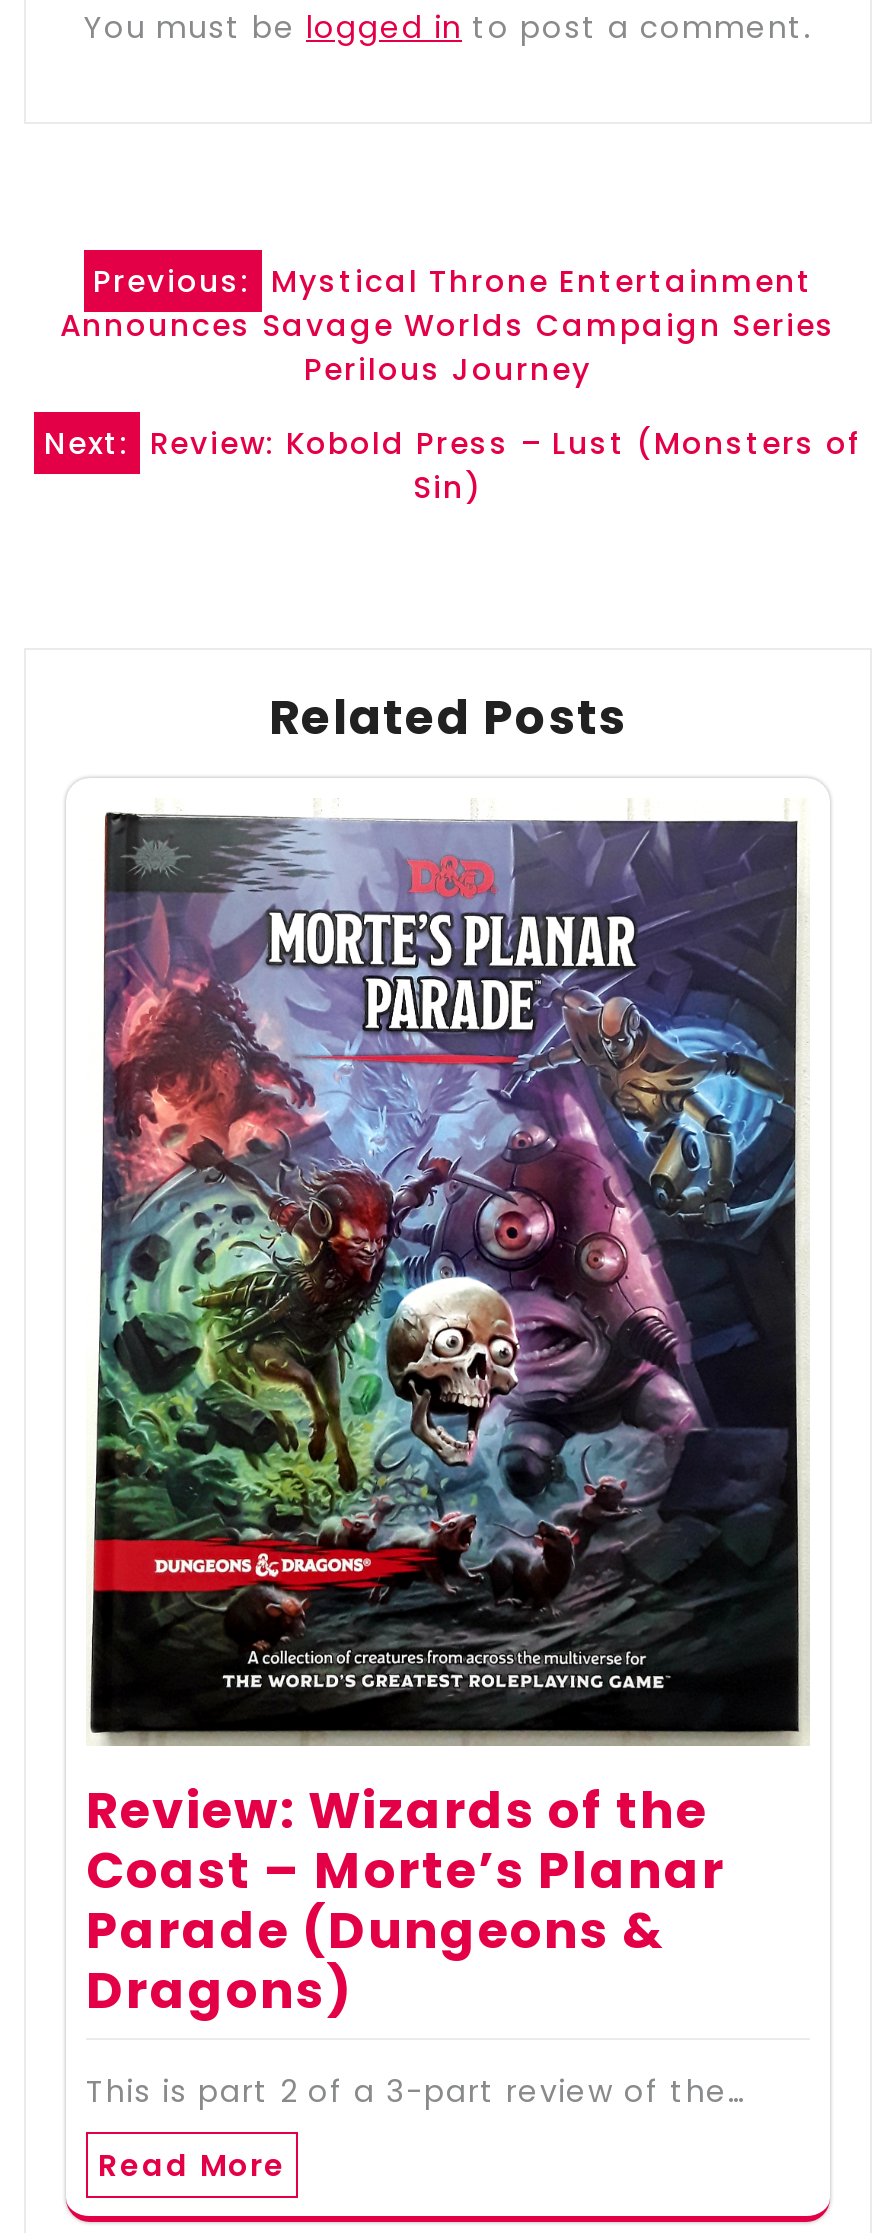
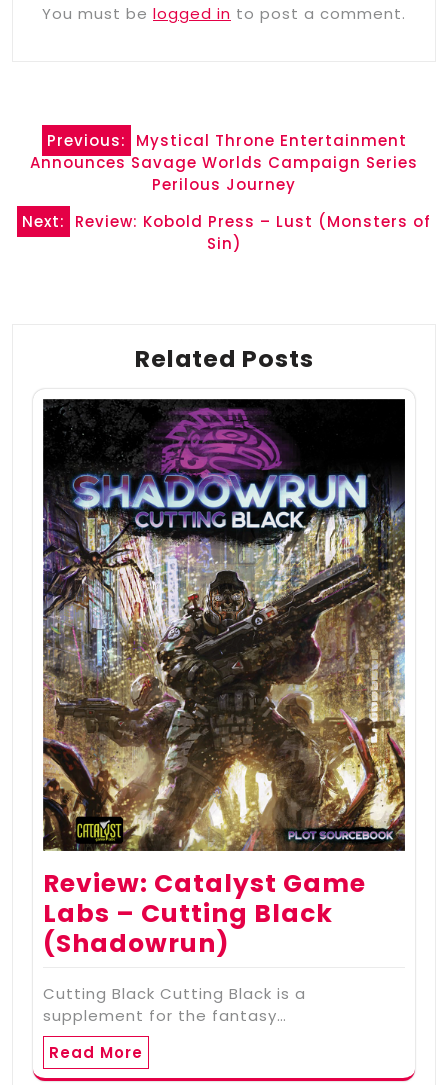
[86,810,810,2027] [image] | Review: Wizards of the | Coast – Morte’s Planar | Parade (Dungeons & | Dragons) -> [42,398,406,961] [image] | Review: Catalyst Game | Labs – Cutting Black | (Shadowrun)
[86,2071,748,2113] This is part 2 of a 3-part review of the… -> [43,983,306,1026] Cutting Black Cutting Black is a | supplement for the fantasy…

